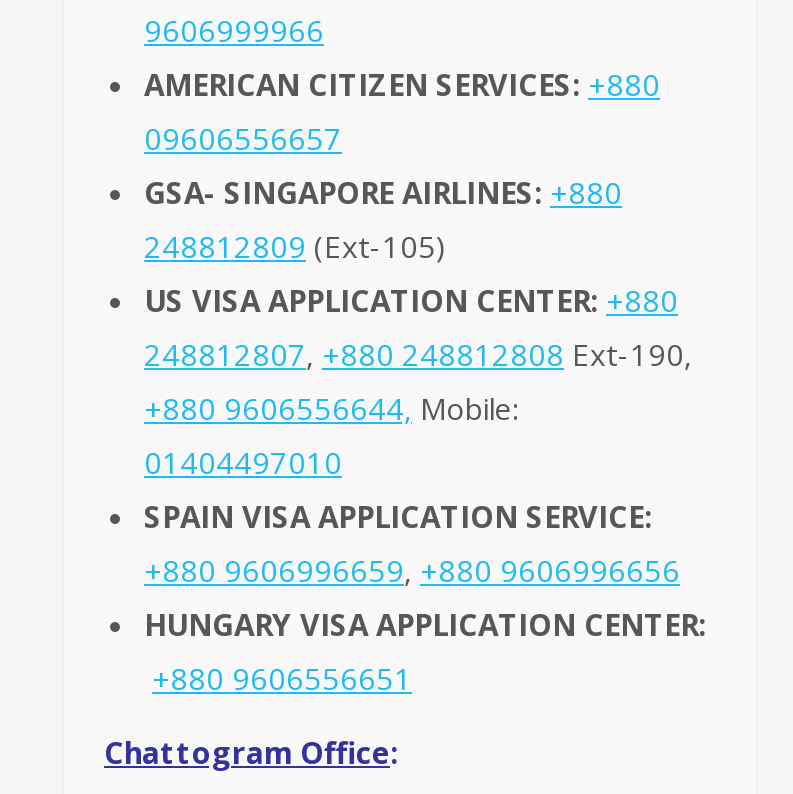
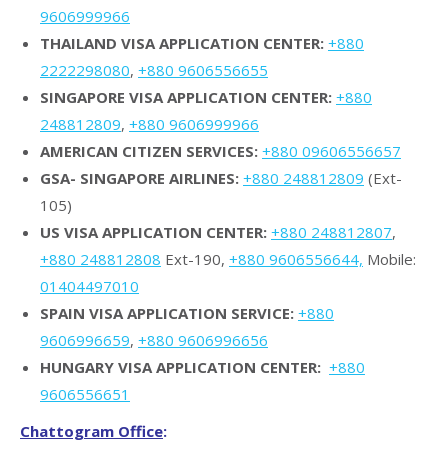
[144,63,692,427] AMERICAN CITIZEN SERVICES: +880 | 09606556657 | GSA- SINGAPORE AIRLINES: +880 | 248812809 (Ext-105) | US VISA APPLICATION CENTER: +880 | 248812807, +880 248812808 Ext-190, | +880 9606556644, Mobile: -> [40,33,416,269] THAILAND VISA APPLICATION CENTER: +880 | 2222298080, +880 9606556655 | SINGAPORE VISA APPLICATION CENTER: +880 | 248812809, +880 9606999966 | AMERICAN CITIZEN SERVICES: +880 09606556657 | GSA- SINGAPORE AIRLINES: +880 248812809 (Ext- | 105) | US VISA APPLICATION CENTER: +880 248812807, | +880 248812808 Ext-190, +880 9606556644, Mobile:

